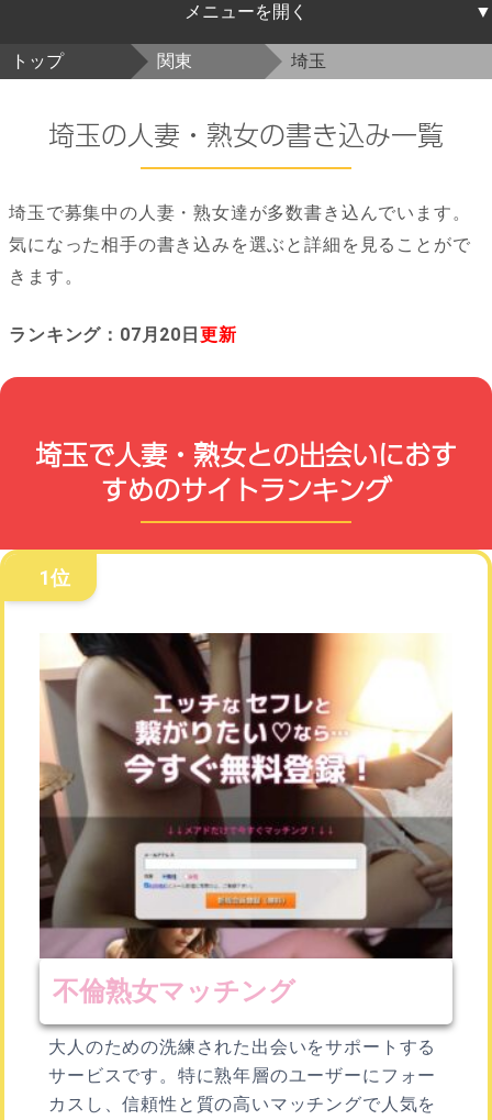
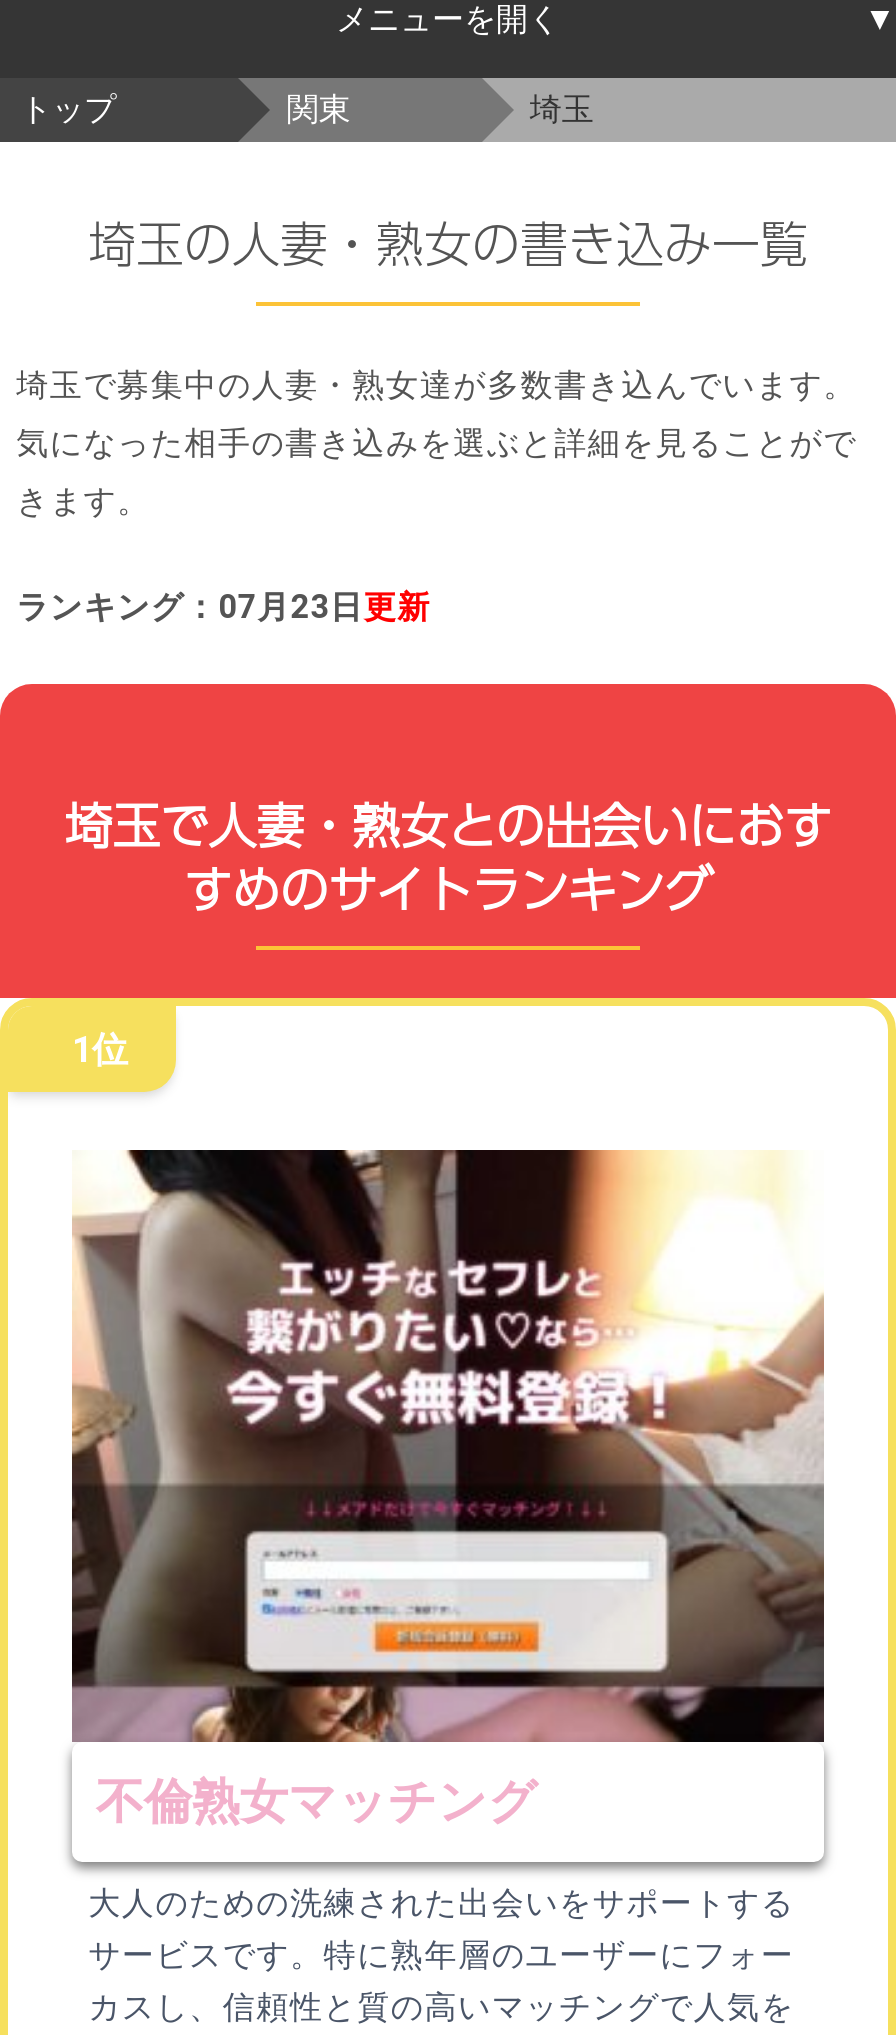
[9,324,237,345] ランキング：07月20日更新 -> [16,588,431,626] ランキング：07月23日更新

